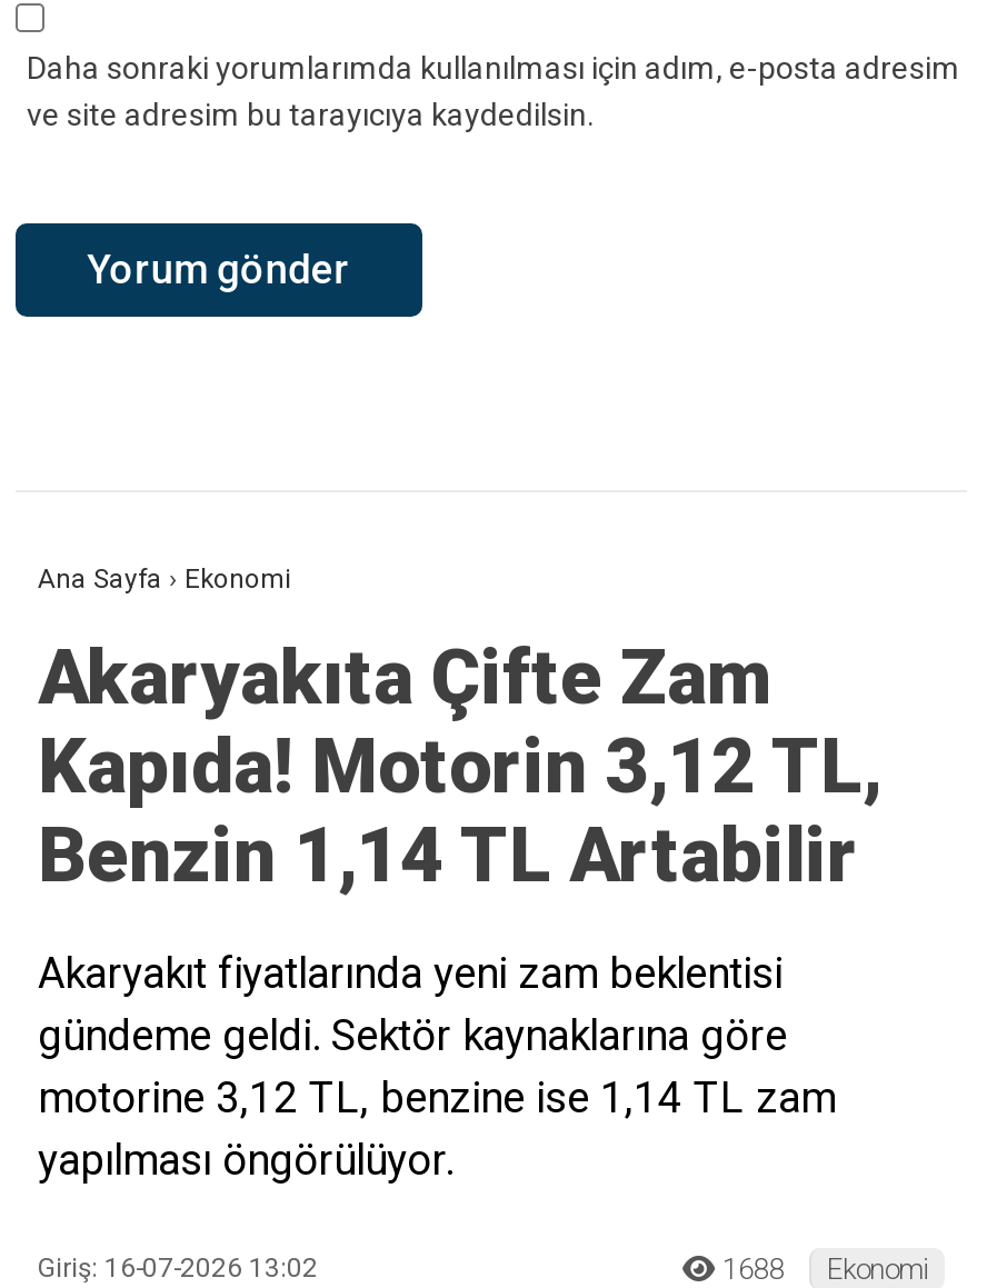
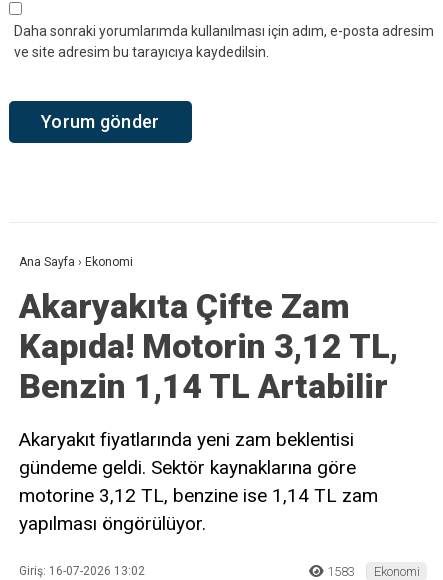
[716,1253,929,1286] 1688 Ekonomi -> [324,564,420,579] 1583 Ekonomi

